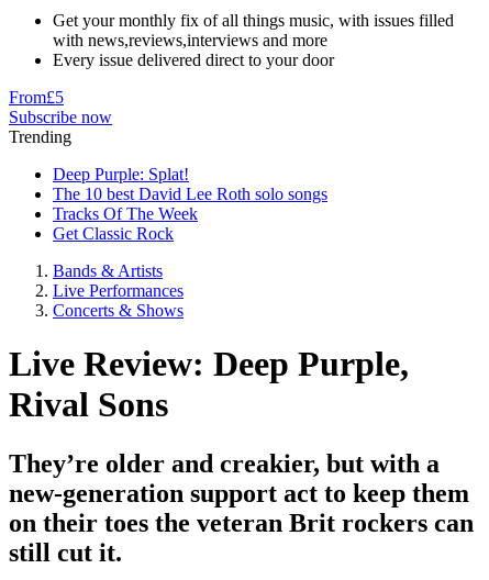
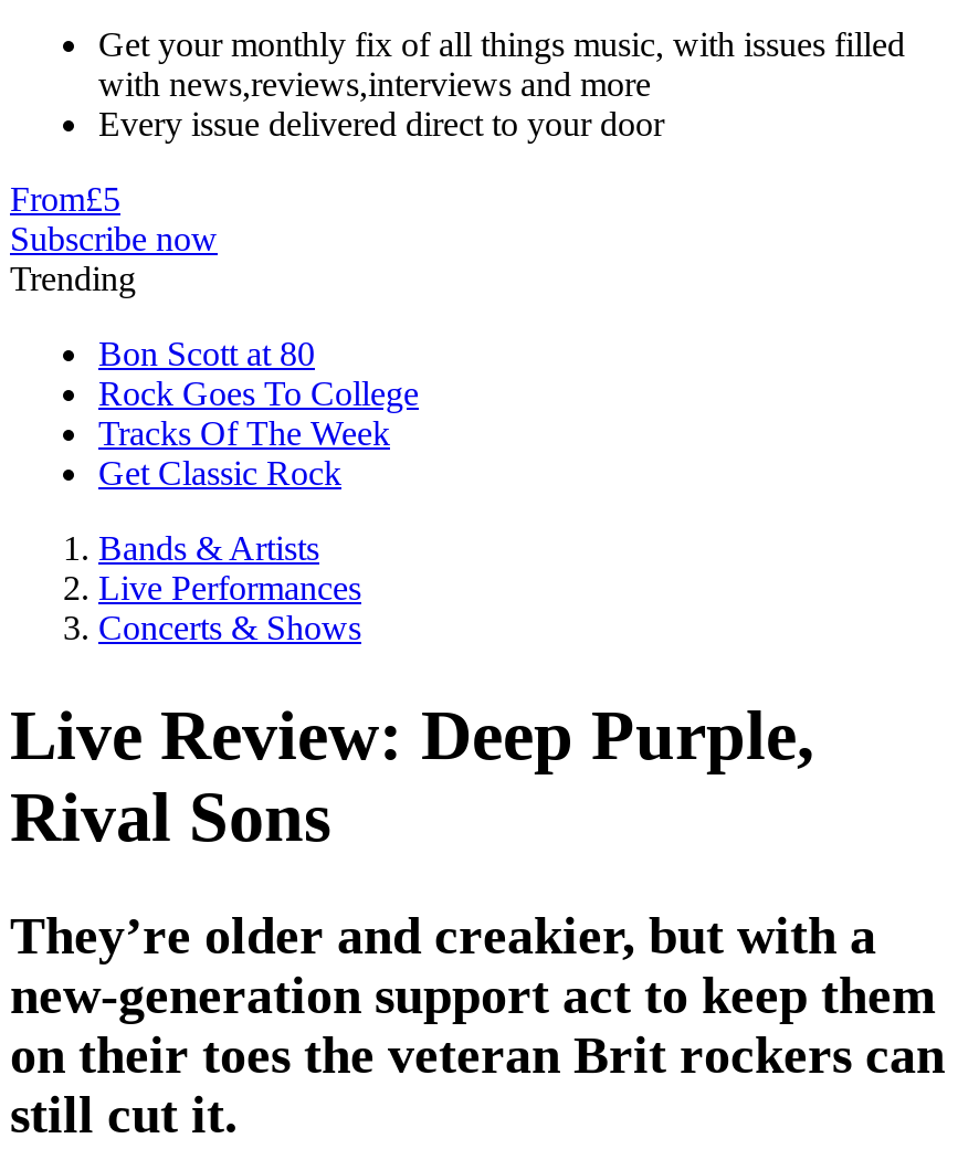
[53,165,327,203] Deep Purple: Splat! | The 10 best David Lee Roth solo songs -> [98,335,419,412] Bon Scott at 80 | Rock Goes To College

